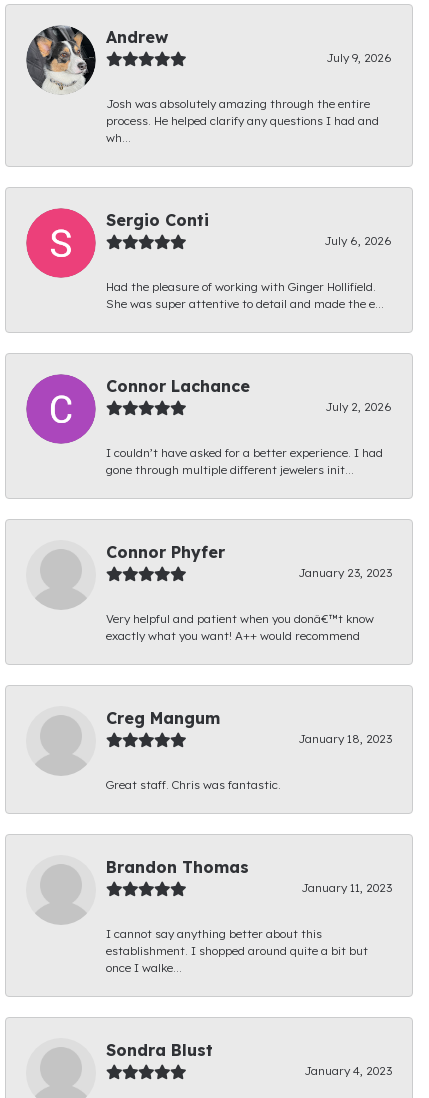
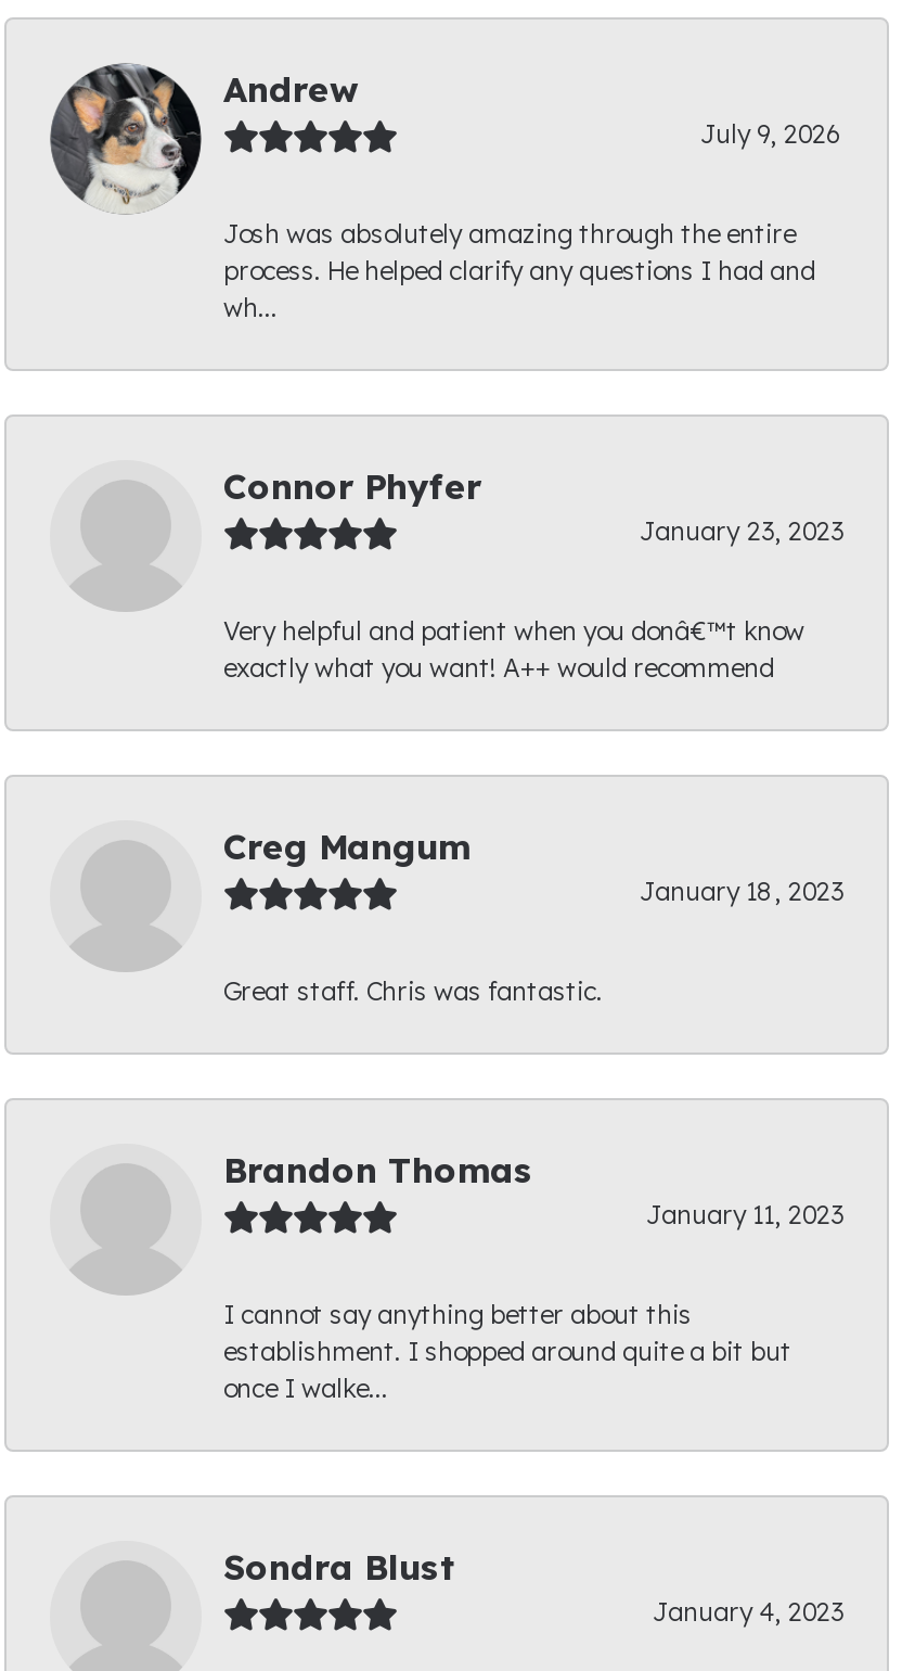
[25,207,392,311] [image] | Sergio Conti | July 6, 2026 | Had the pleasure of working with Ginger Hollifield. | She was super attentive to detail and made the e... -> none
[25,373,392,477] [image] | Connor Lachance | July 2, 2026 | I couldn’t have asked for a better experience. I had | gone through multiple different jewelers init... -> none

